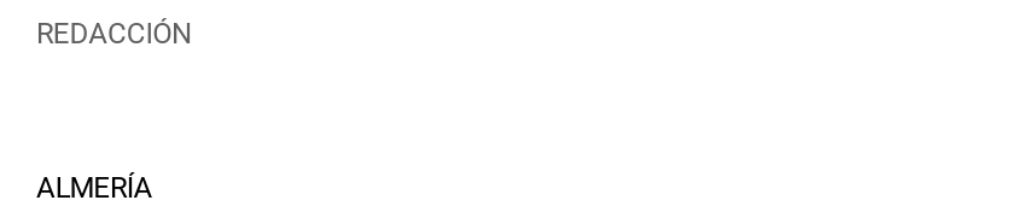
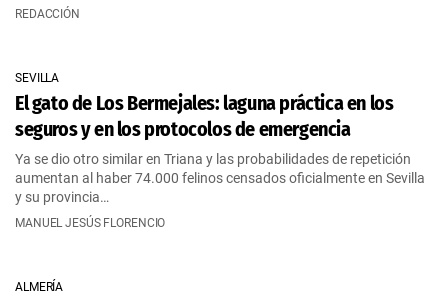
none -> [15,71,425,230] SEVILLA | El gato de Los Bermejales: laguna práctica en los | seguros y en los protocolos de emergencia | Ya se dio otro similar en Triana y las probabilidades de repetición | aumentan al haber 74.000 felinos censados oficialmente en Sevilla | y su provincia… | MANUEL JESÚS FLORENCIO

